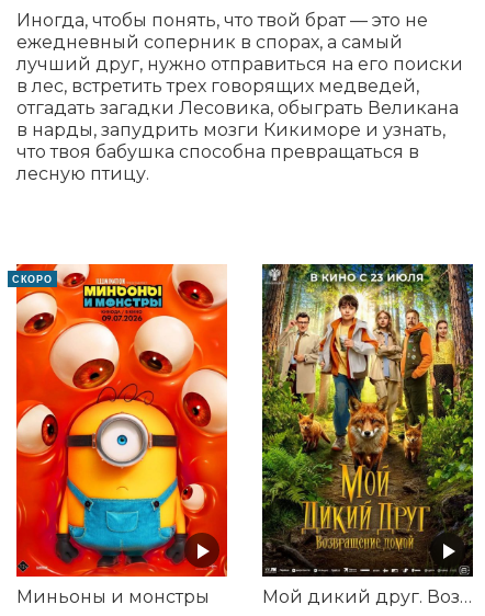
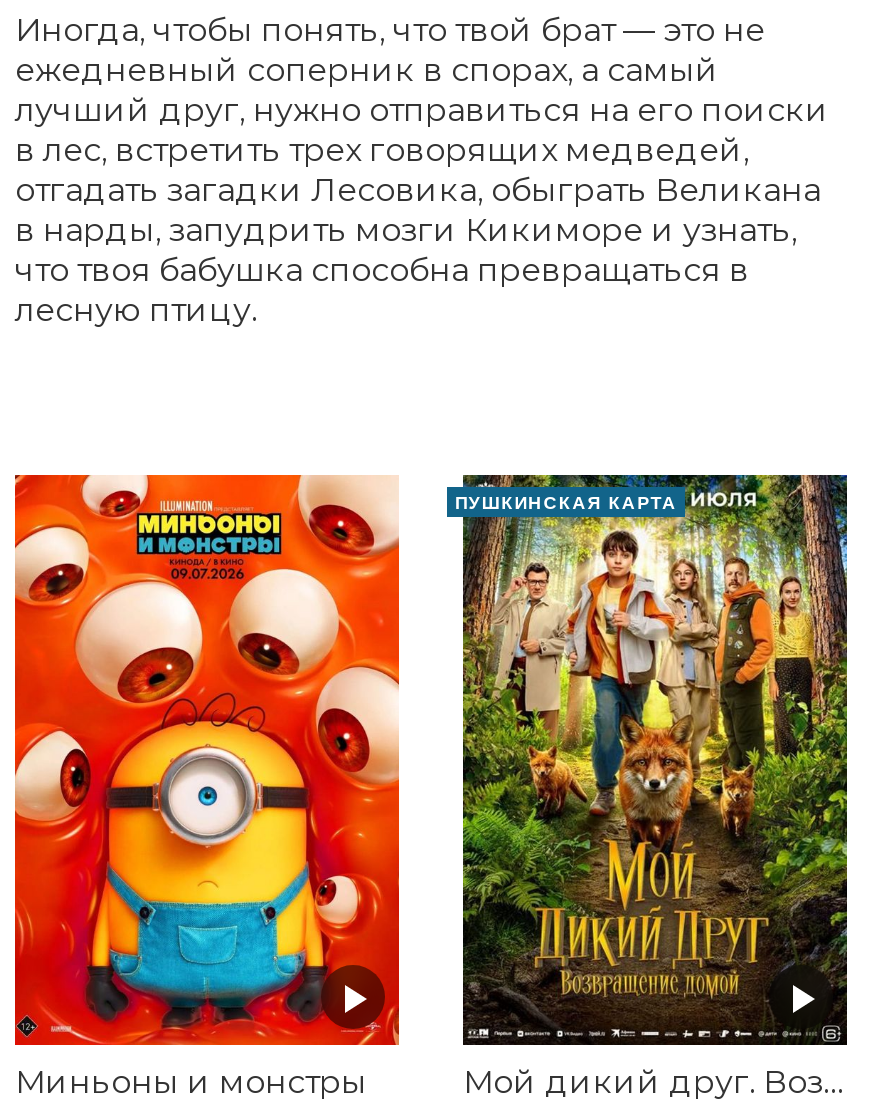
none -> [455,493,677,513] ПУШКИНСКАЯ КАРТА
[12,274,52,285] СКОРО -> none

